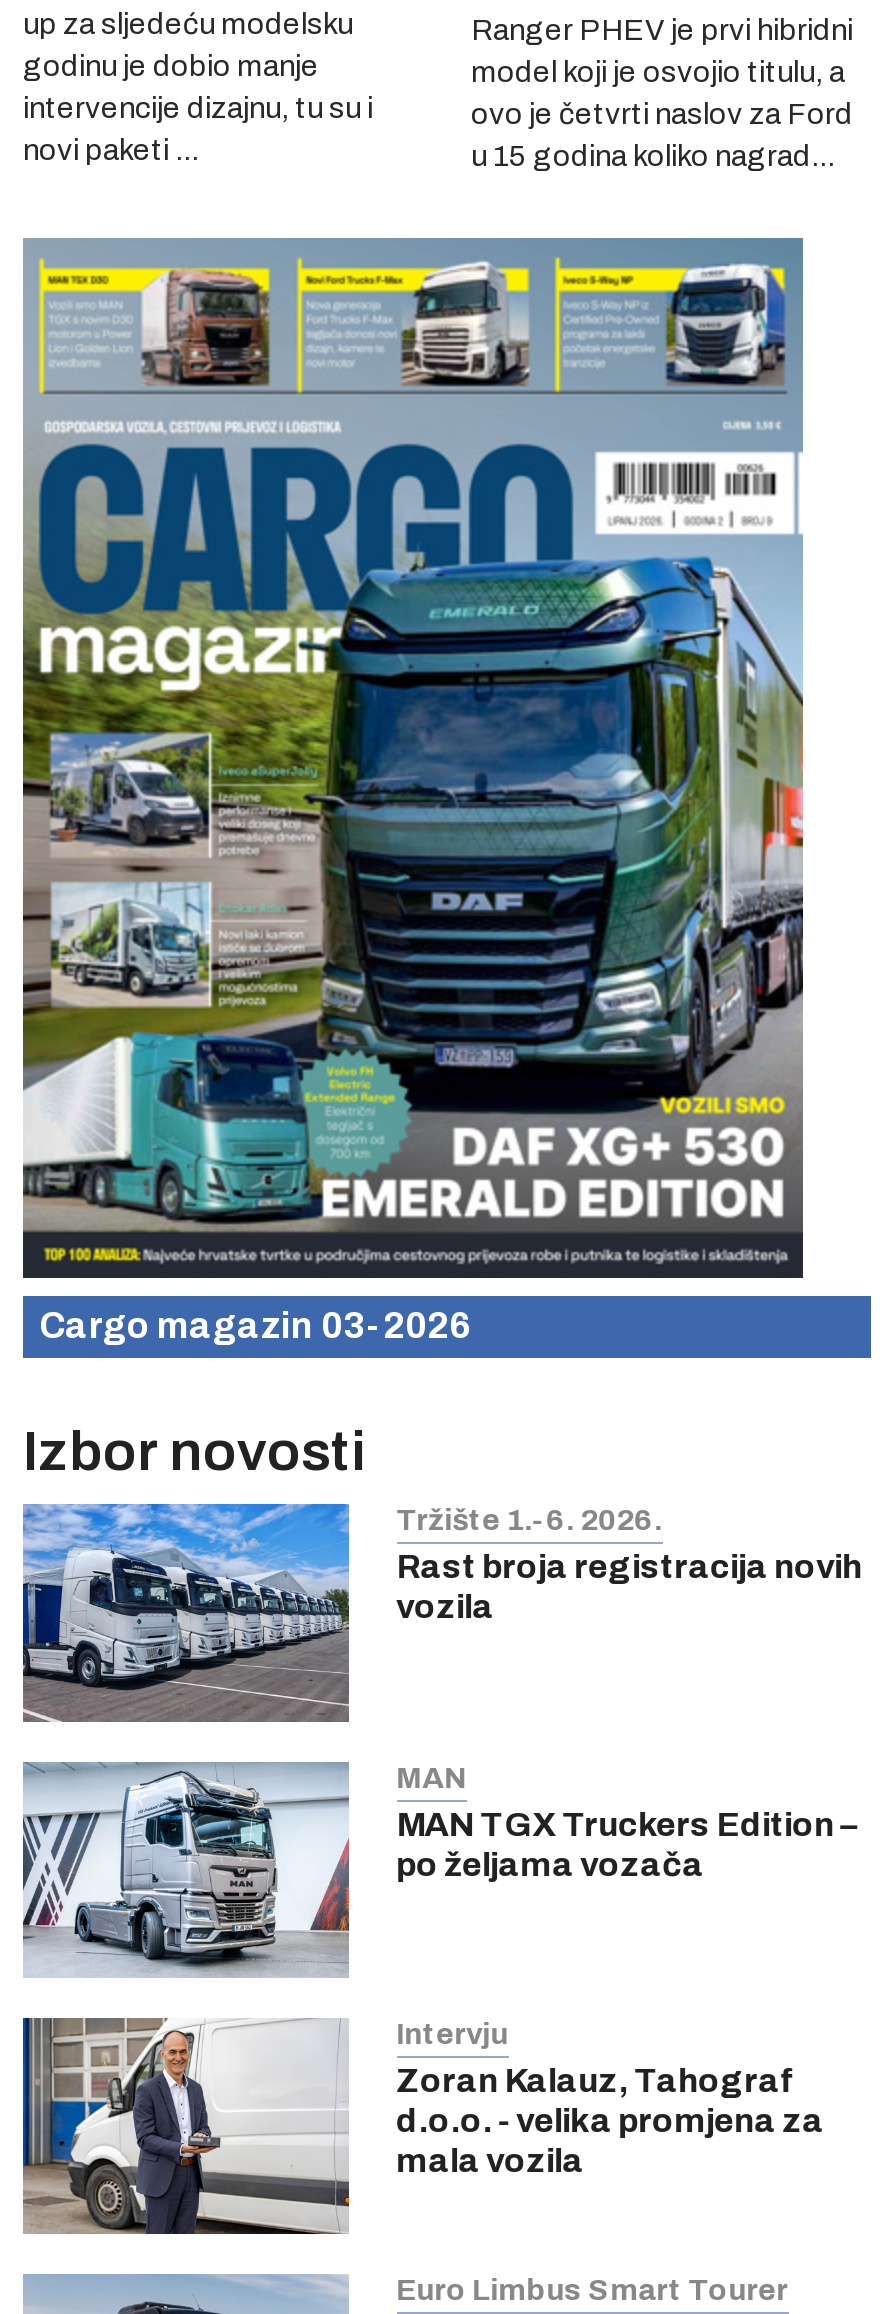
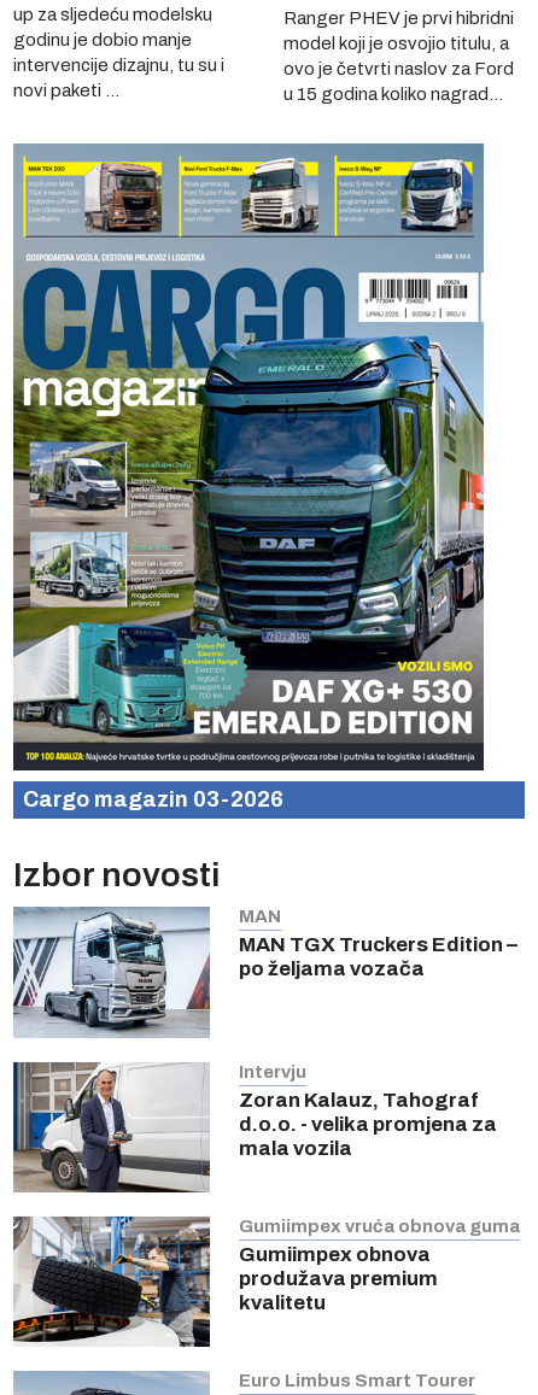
[21,1502,862,1722] [image] | Tržište 1.-6. 2026. | Rast broja registracija novih | vozila -> none
moved [19,1760,858,2180] -> [11,907,517,1159]: [image] | MAN | MAN TGX Truckers Edition – | po željama vozača | Intervju | Zoran Kalauz, Tahograf | d.o.o. - velika promjena za | mala vozila
none -> [13,1216,520,1347] [image] | Gumiimpex vruća obnova guma | Gumiimpex obnova | produžava premium | kvalitetu

